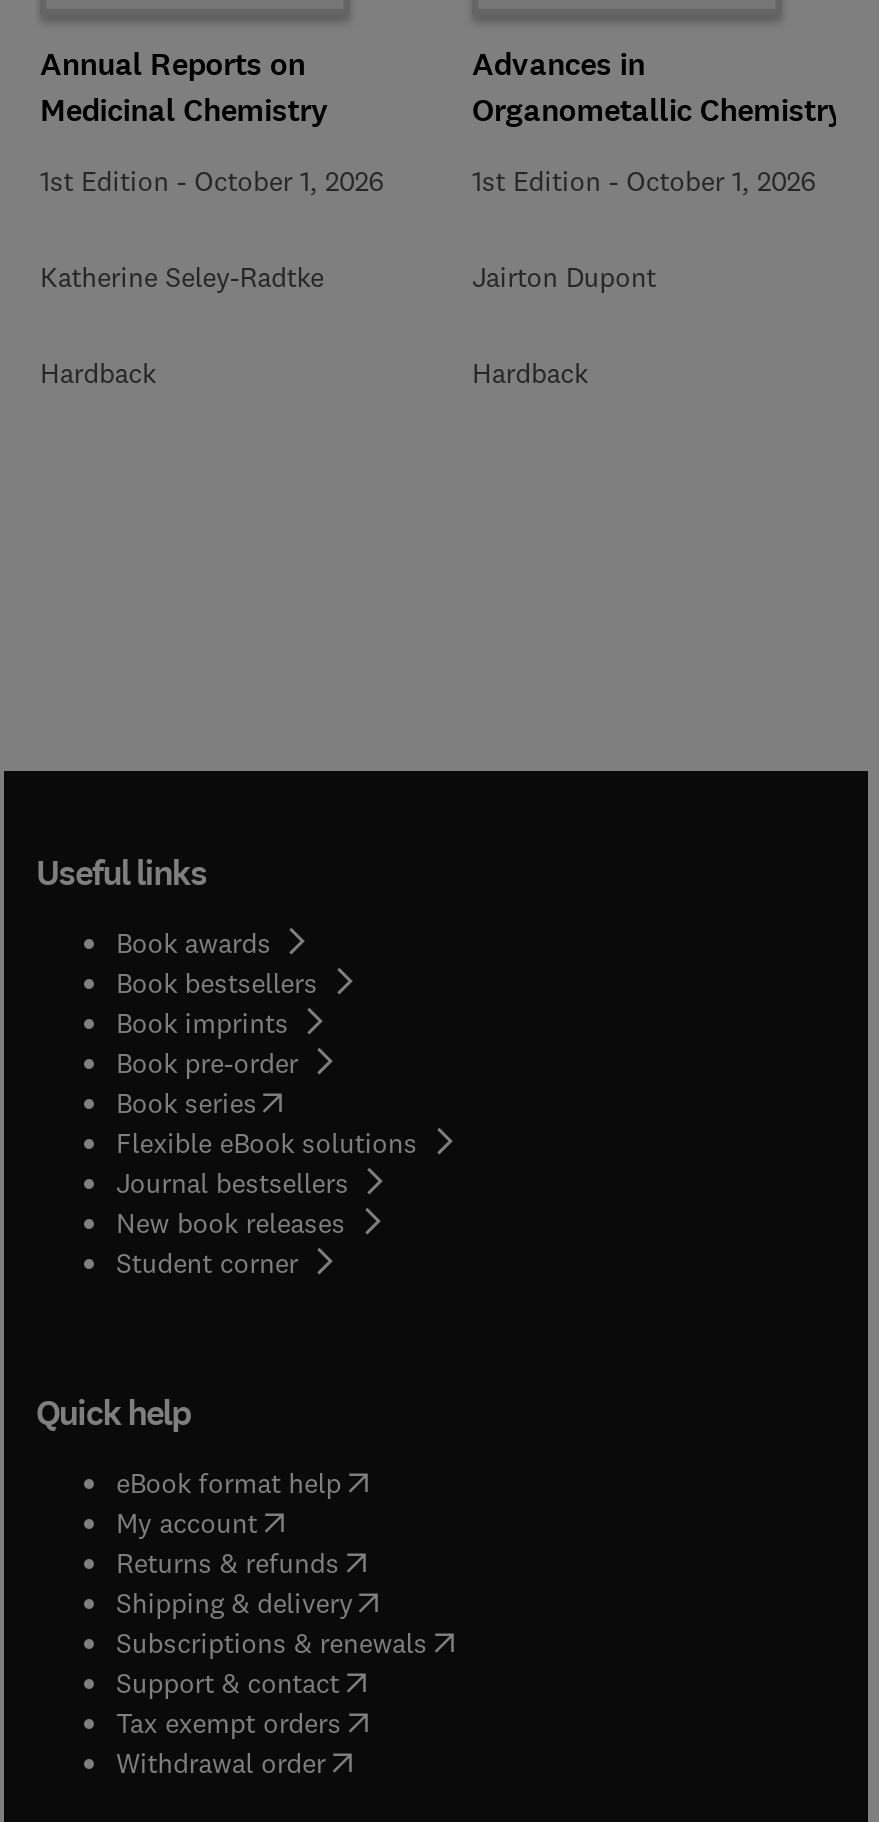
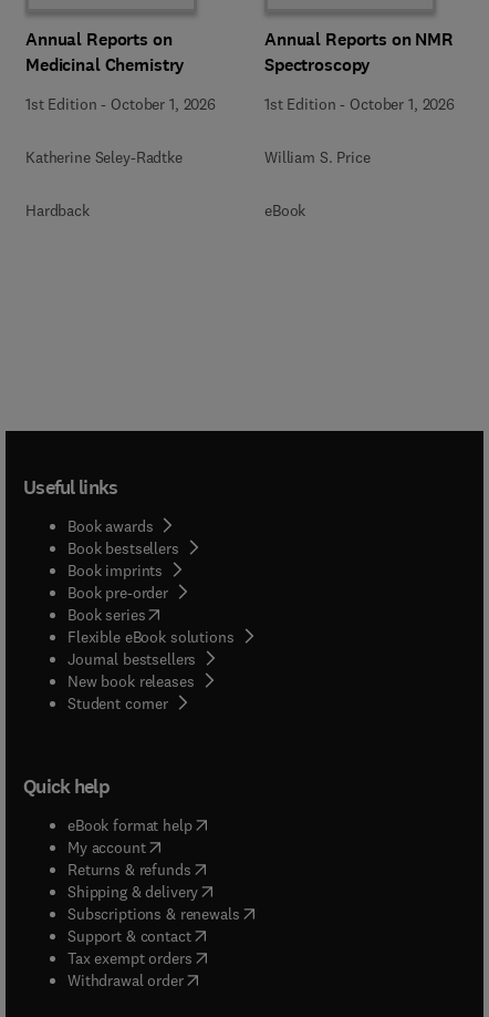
[472,43,845,131] Advances in | Organometallic Chemistry -> [264,28,454,76] Annual Reports on NMR | Spectroscopy
[472,259,656,295] Jairton Dupont -> [264,147,370,167] William S. Price
[472,355,588,391] Hardback -> [264,201,306,220] eBook

